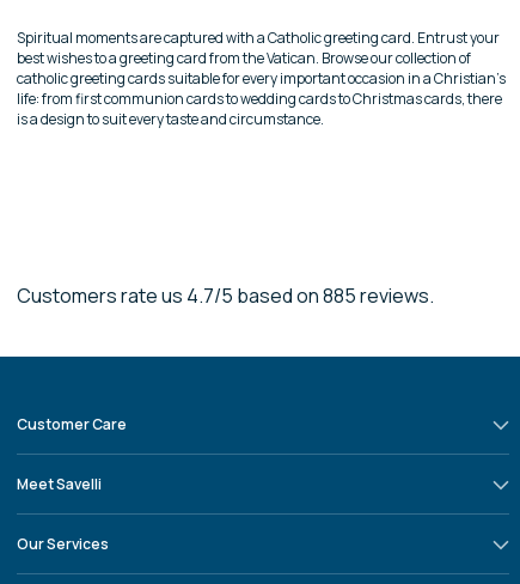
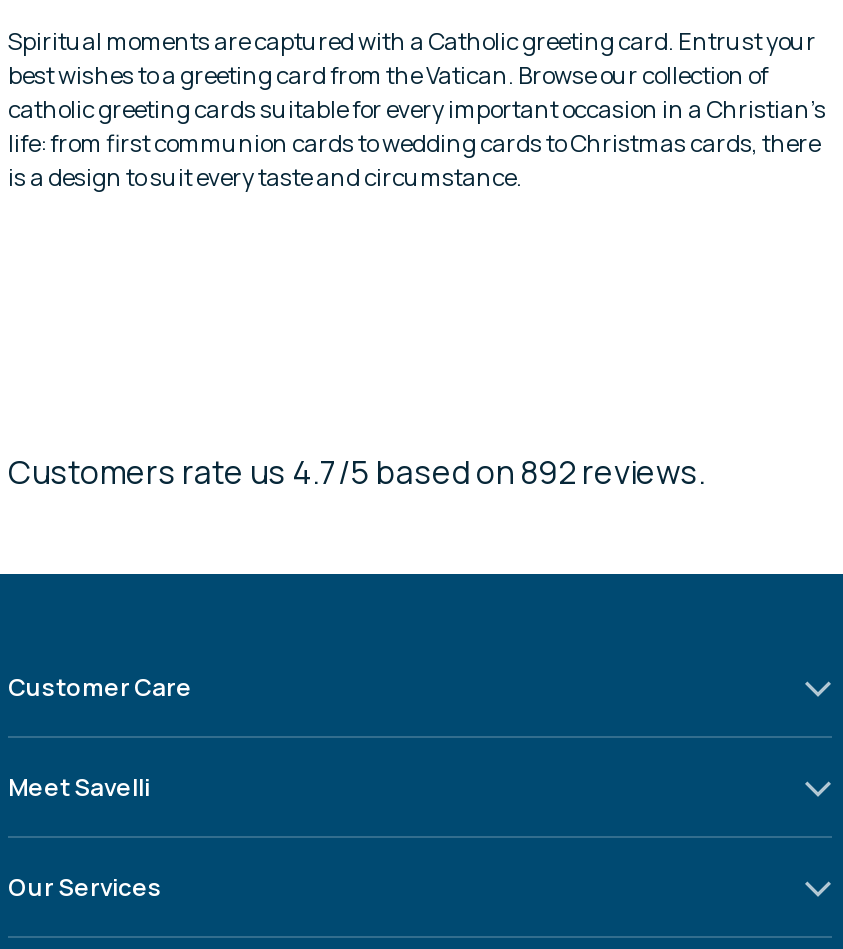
[17,282,434,308] Customers rate us 4.7/5 based on 885 reviews. -> [8,449,706,493] Customers rate us 4.7/5 based on 892 reviews.

